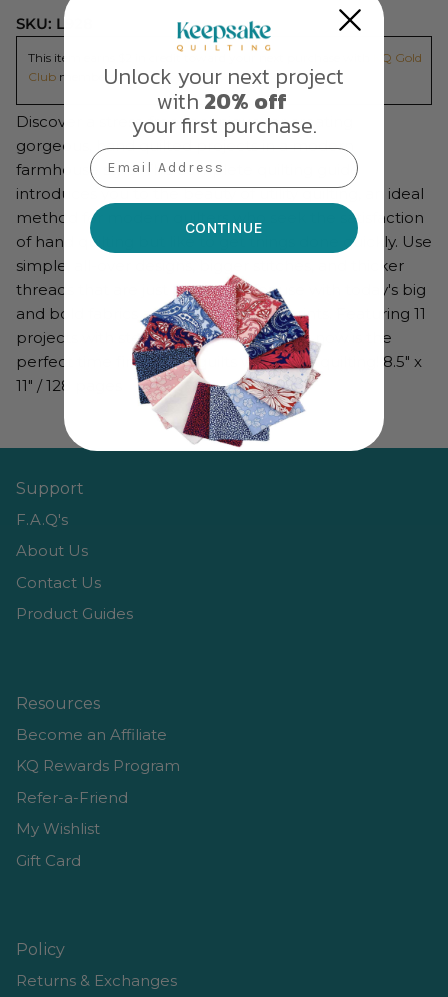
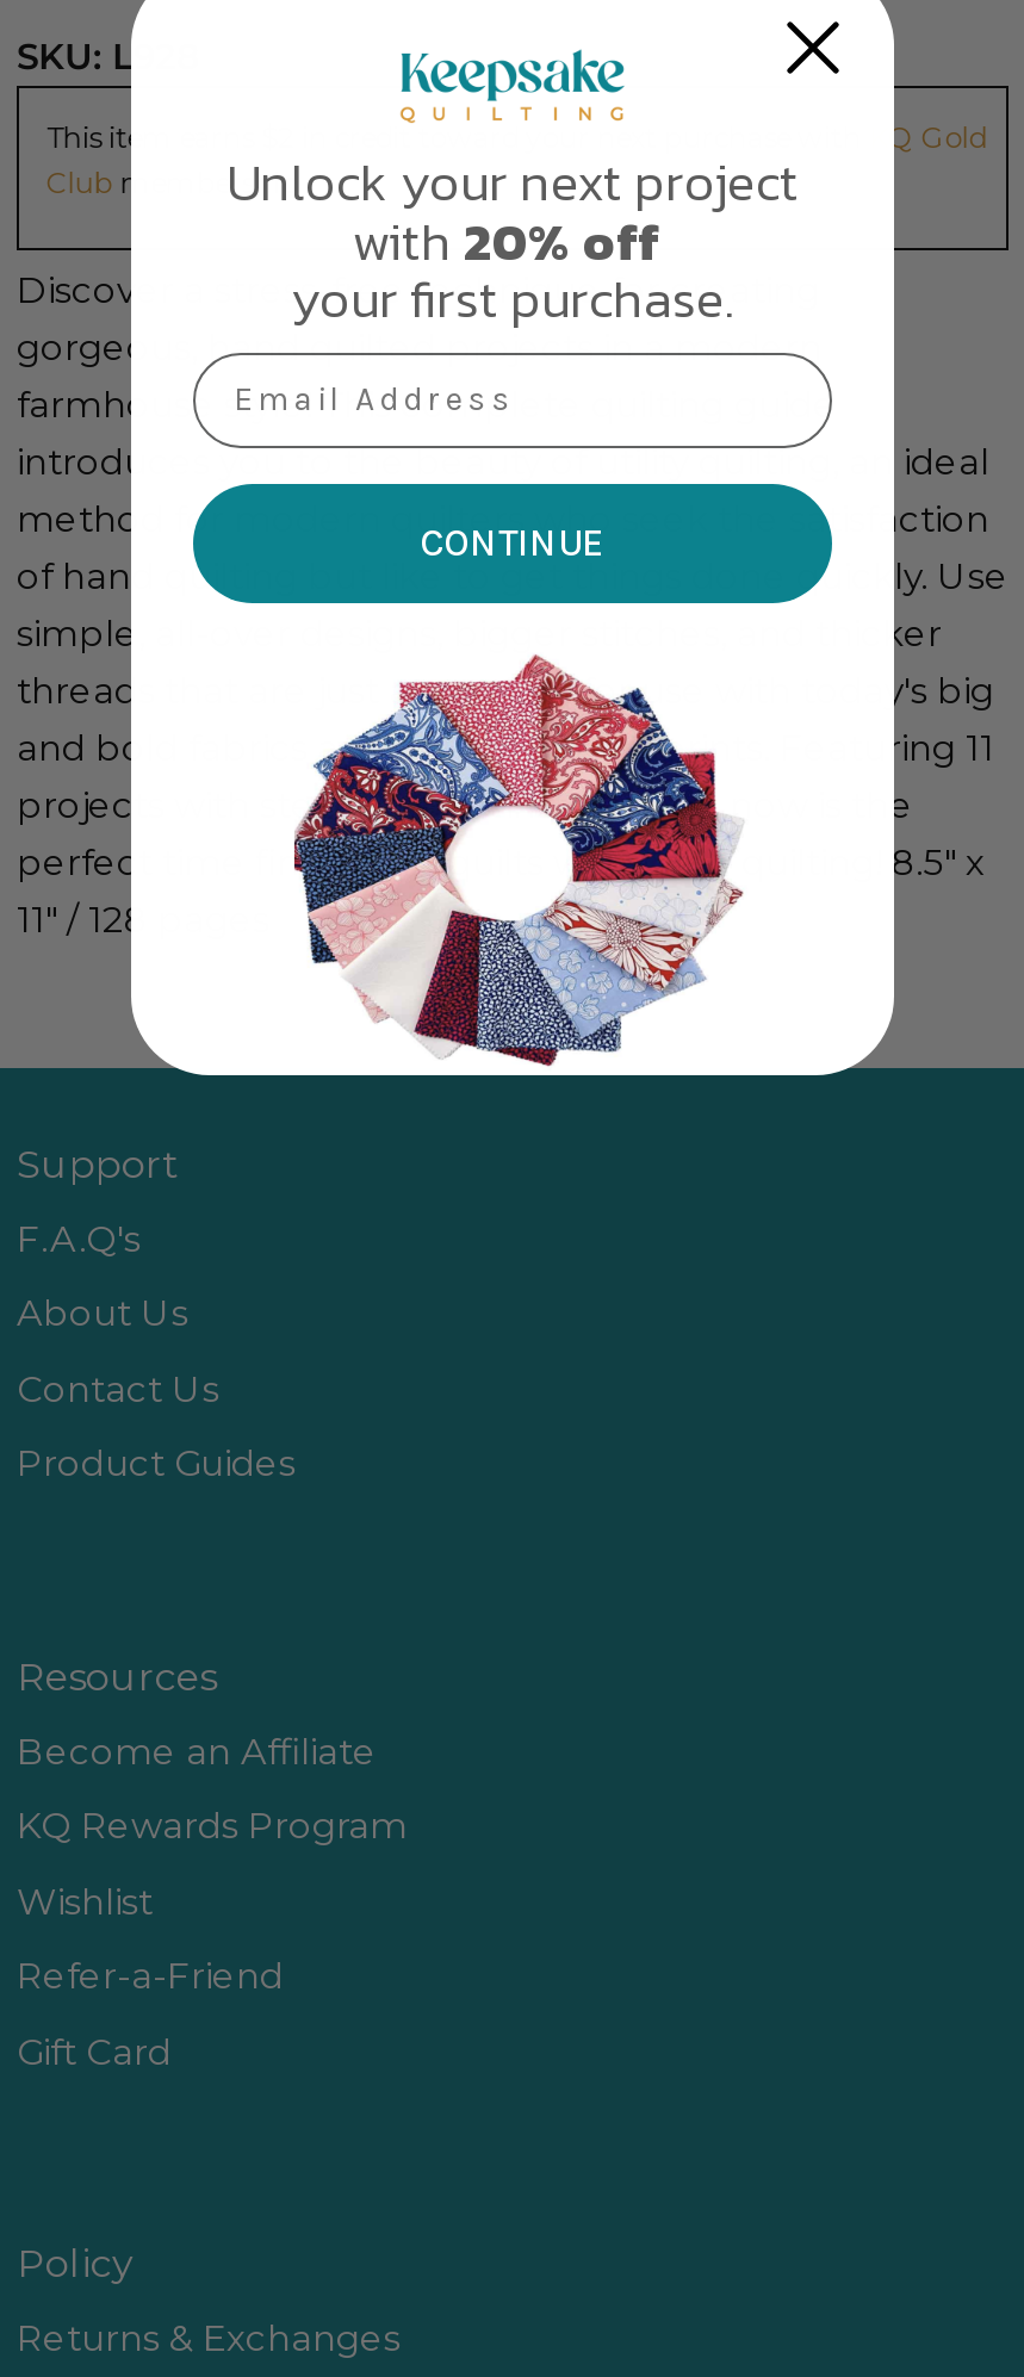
none -> [17,1878,153,1923] Wishlist
moved [16,787,128,806] -> [17,1953,284,1998]: Refer-a-Friend
[16,819,100,838] My Wishlist -> none

